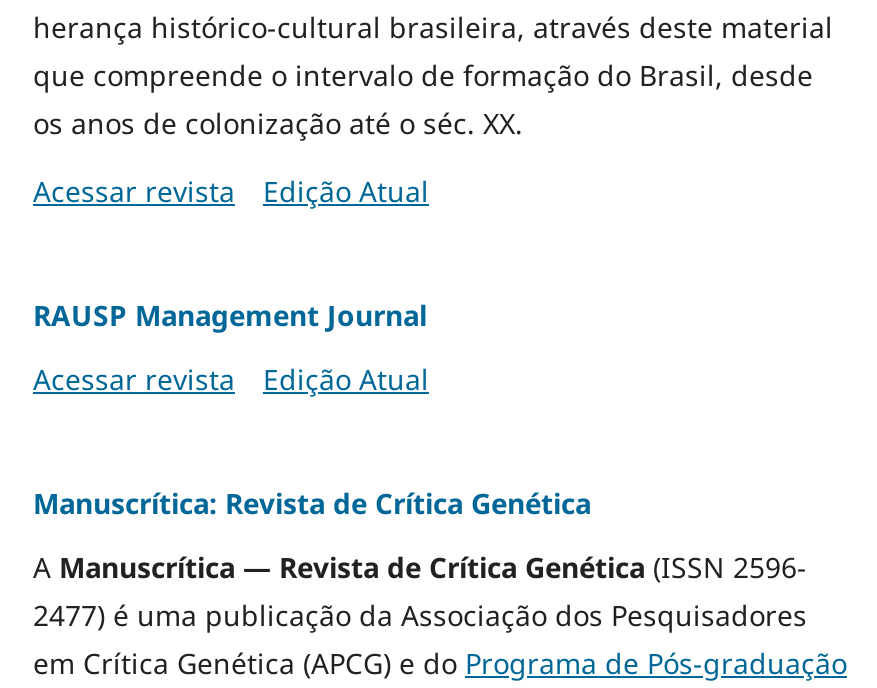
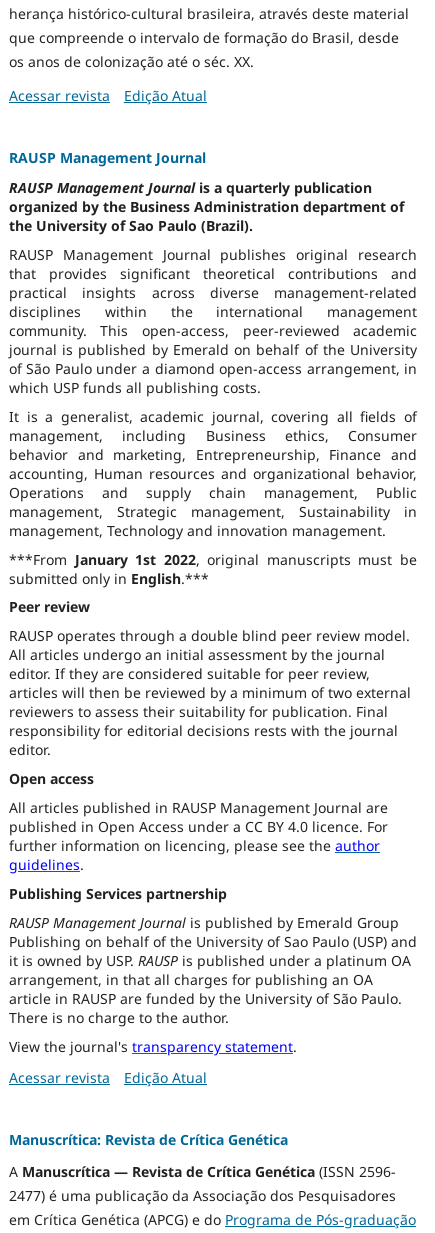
none -> [9,177,417,1056] RAUSP Management Journal is a quarterly publication | organized by the Business Administration department of | the University of Sao Paulo (Brazil). | RAUSP Management Journal publishes original research | that provides significant theoretical contributions and | practical insights across diverse management-related | disciplines within the international management | community. This open-access, peer-reviewed academic | journal is published by Emerald on behalf of the University | of São Paulo under a diamond open-access arrangement, in | which USP funds all publishing costs. | It is a generalist, academic journal, covering all fields of | management, including Business ethics, Consumer | behavior and marketing, Entrepreneurship, Finance and | accounting, Human resources and organizational behavior, | Operations and supply chain management, Public | management, Strategic management, Sustainability in | management, Technology and innovation management. | ***From January 1st 2022, original manuscripts must be | submitted only in English.*** | Peer review | RAUSP operates through a double blind peer review model. | All articles undergo an initial assessment by the journal | editor. If they are considered suitable for peer review, | articles will then be reviewed by a minimum of two external | reviewers to assess their suitability for publication. Final | responsibility for editorial decisions rests with the journal | editor. | Open access | All articles published in RAUSP Management Journal are | published in Open Access under a CC BY 4.0 licence. For | further information on licencing, please see the author | guidelines. | Publishing Services partnership | RAUSP Management Journal is published by Emerald Group | Publishing on behalf of the University of Sao Paulo (USP) and | it is owned by USP. RAUSP is published under a platinum OA | arrangement, in that all charges for publishing an OA | article in RAUSP are funded by the University of São Paulo. | There is no charge to the author. | View the journal's transparency statement.

